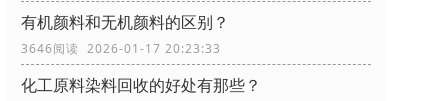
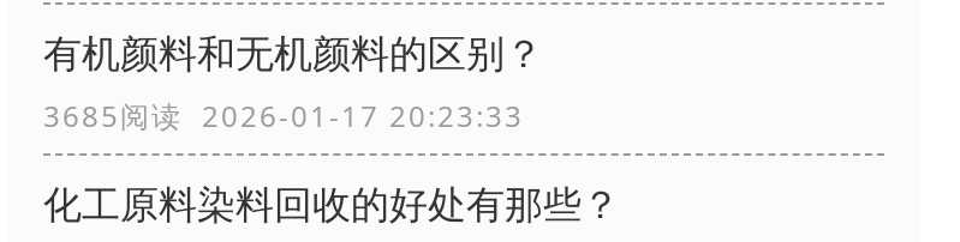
[21,40,221,57] 3646阅读 2026-01-17 20:23:33 -> [43,97,524,138] 3685阅读 2026-01-17 20:23:33

